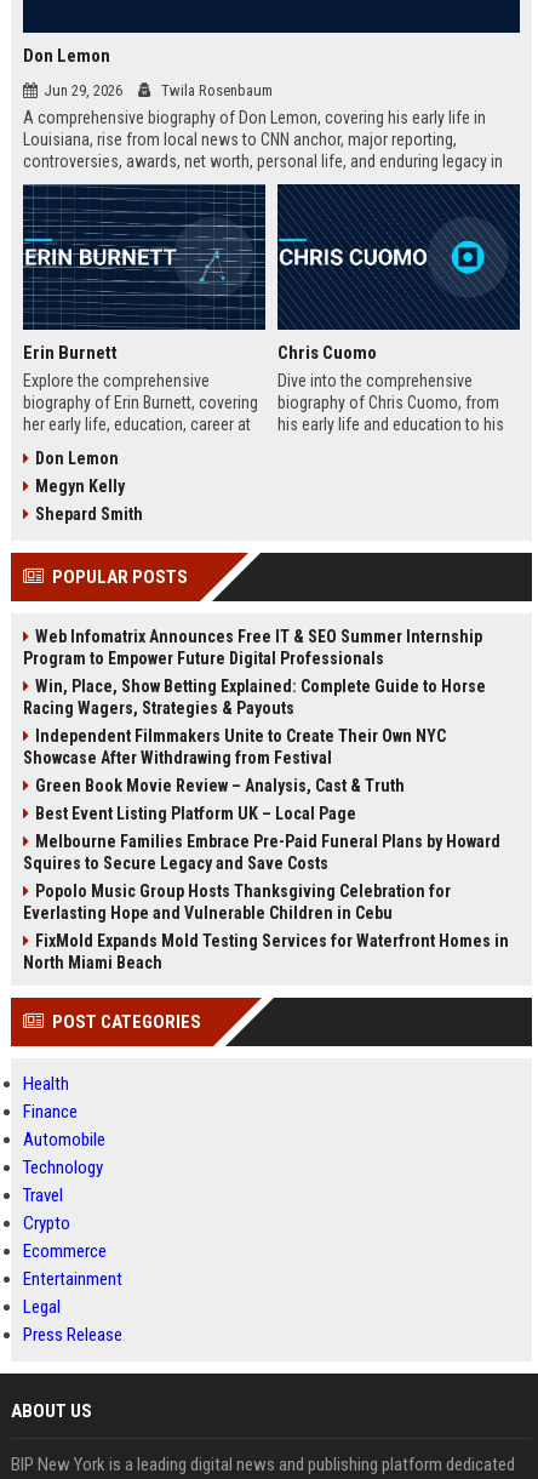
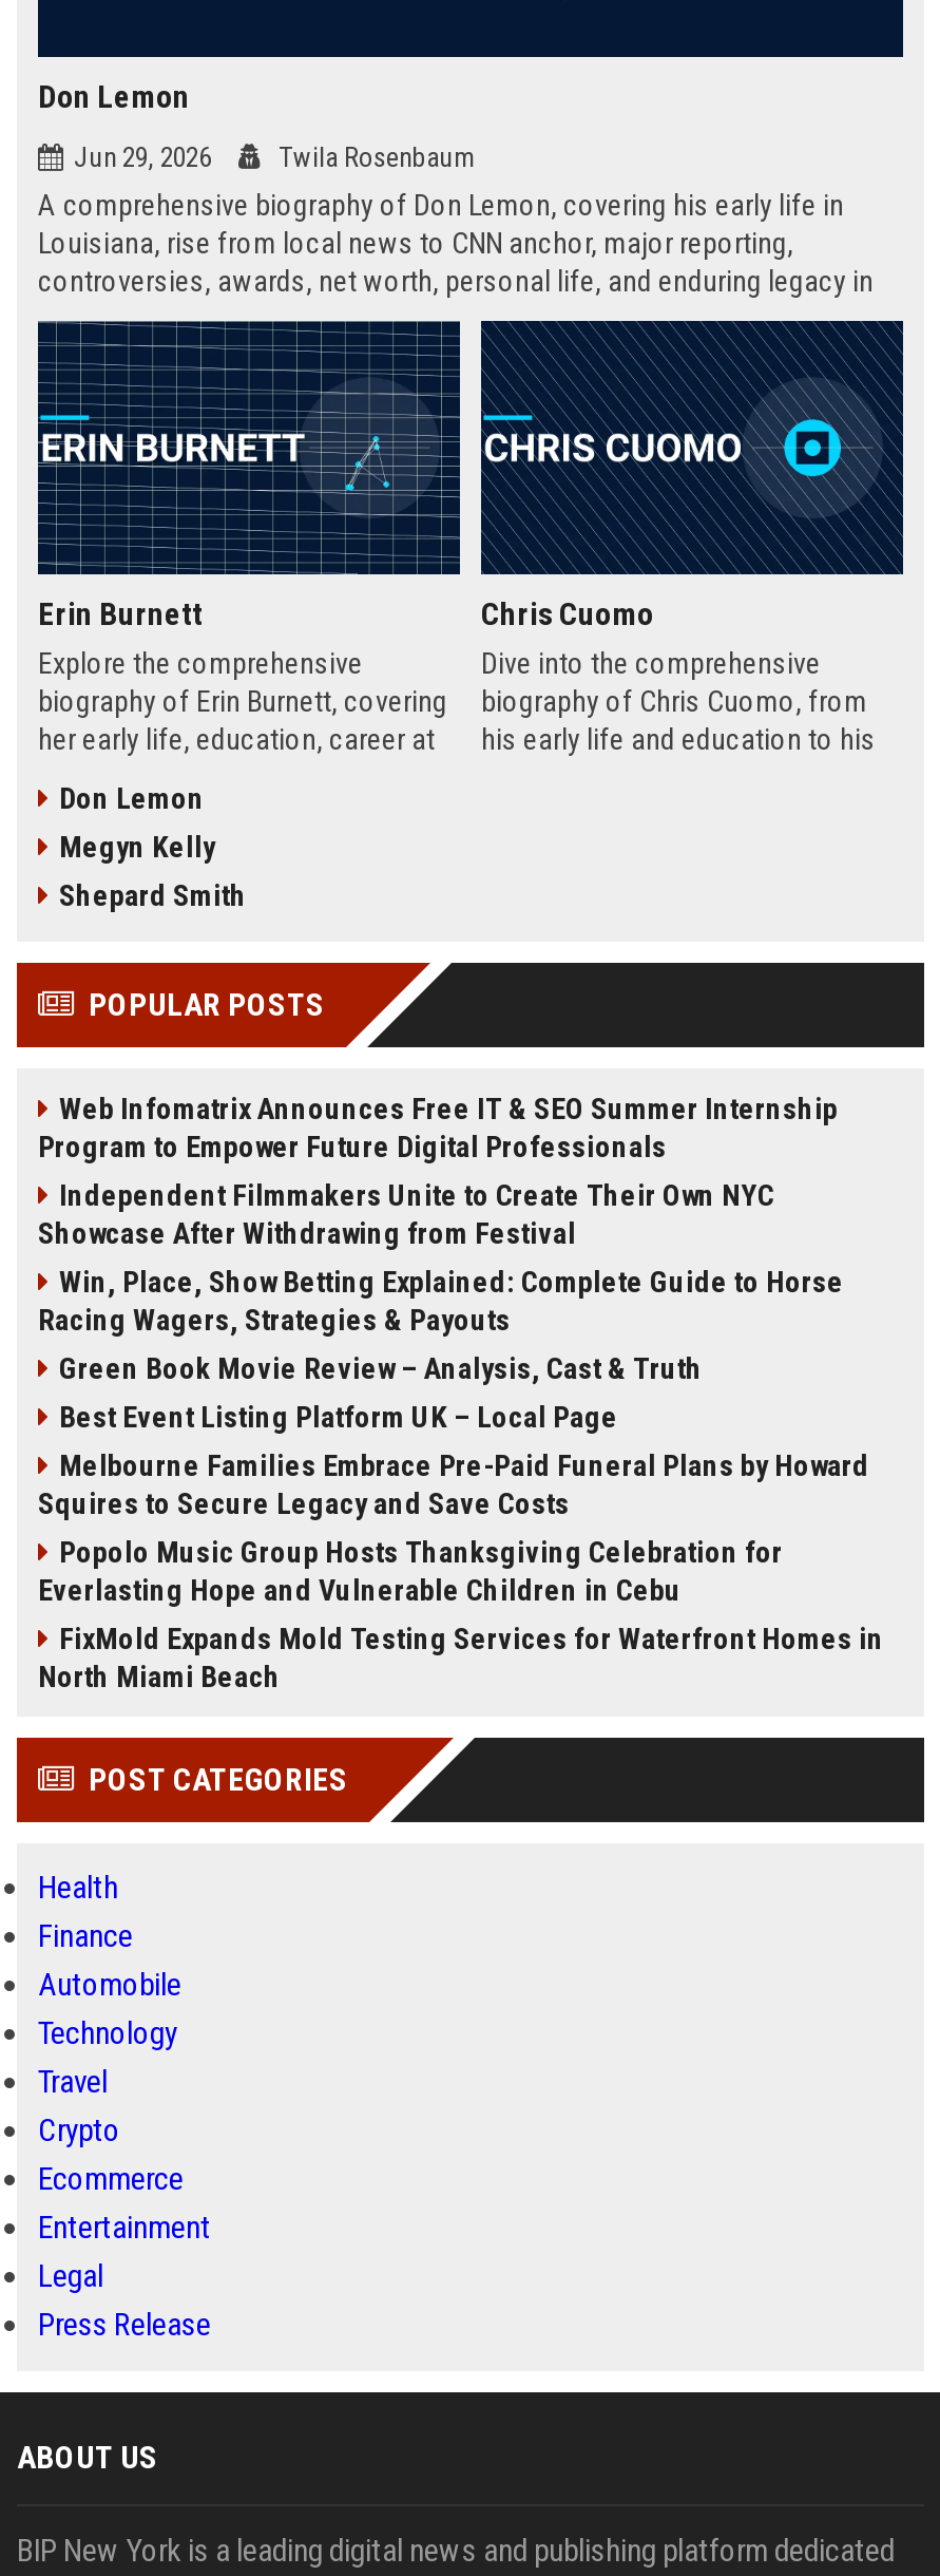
moved [23,676,486,718] -> [38,1265,844,1337]: Win, Place, Show Betting Explained: Complete Guide to Horse | Racing Wagers, Strategies & Payouts
moved [23,726,446,767] -> [38,1178,774,1250]: Independent Filmmakers Unite to Create Their Own NYC | Showcase After Withdrawing from Festival

